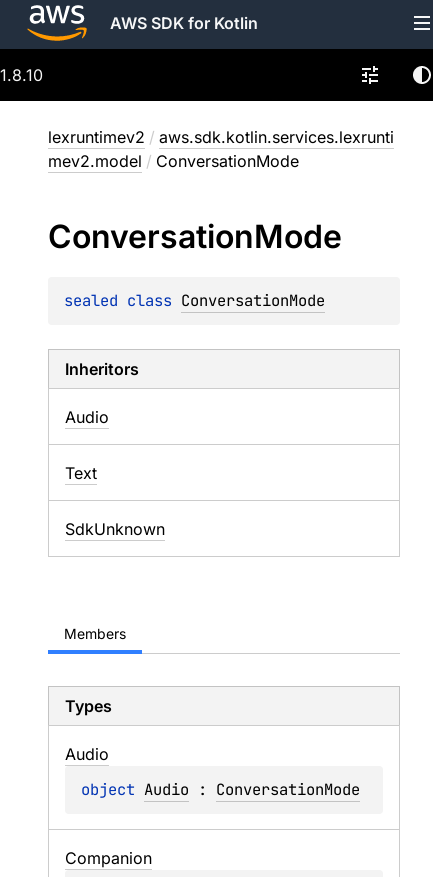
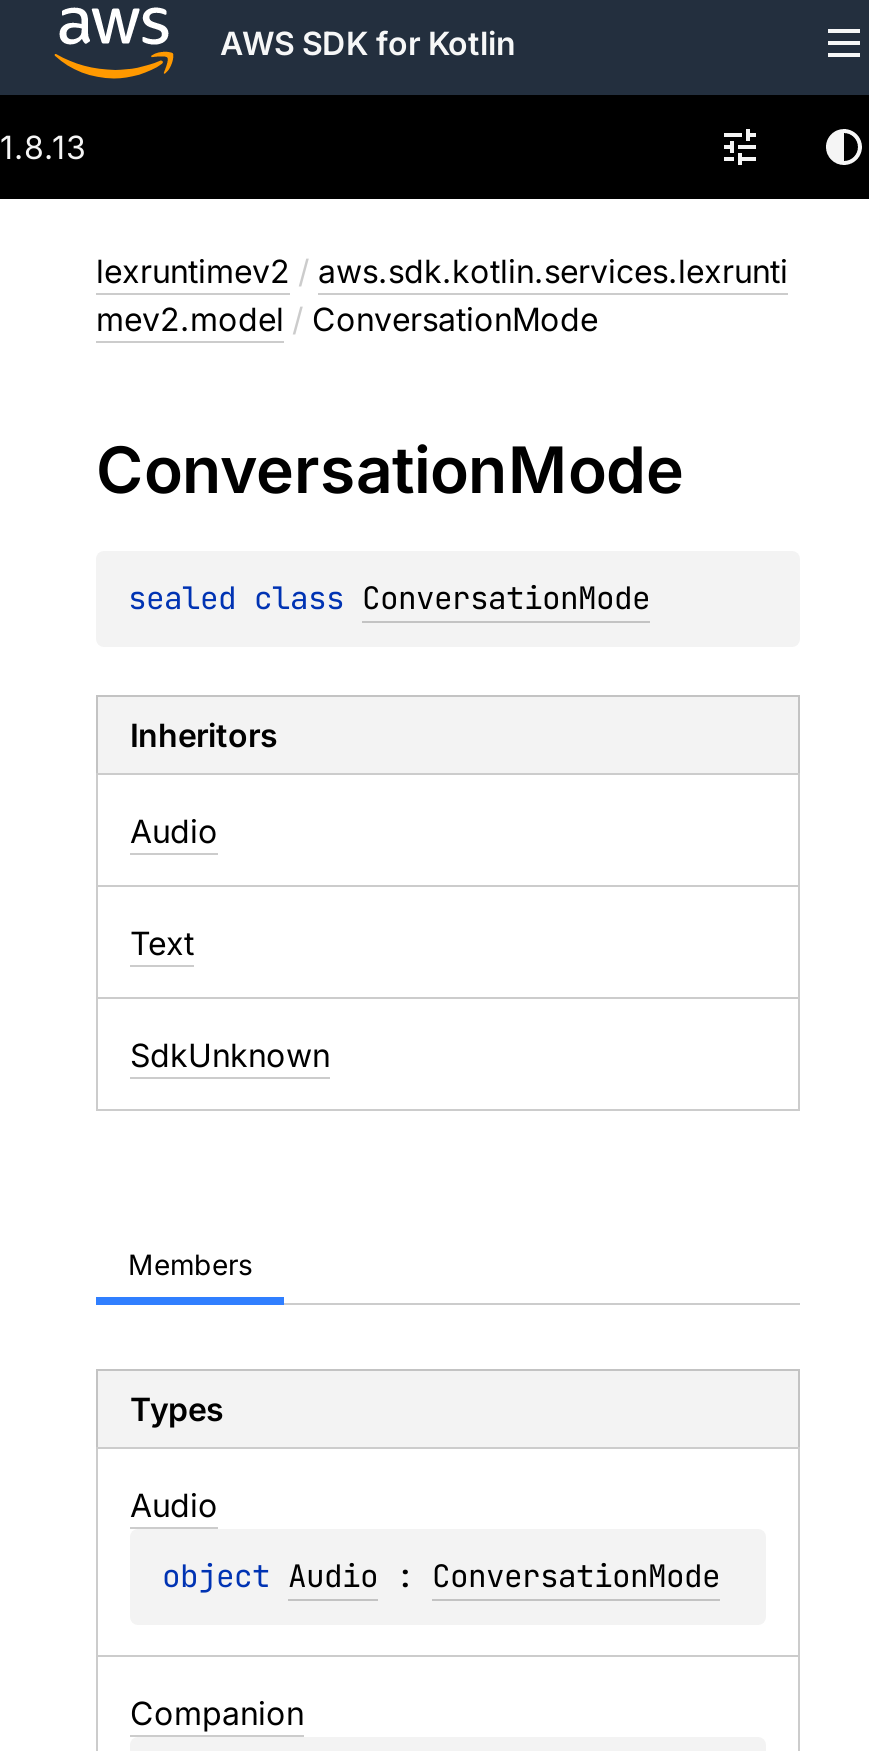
[0,65,43,85] 1.8.10 -> [0,127,86,167] 1.8.13

